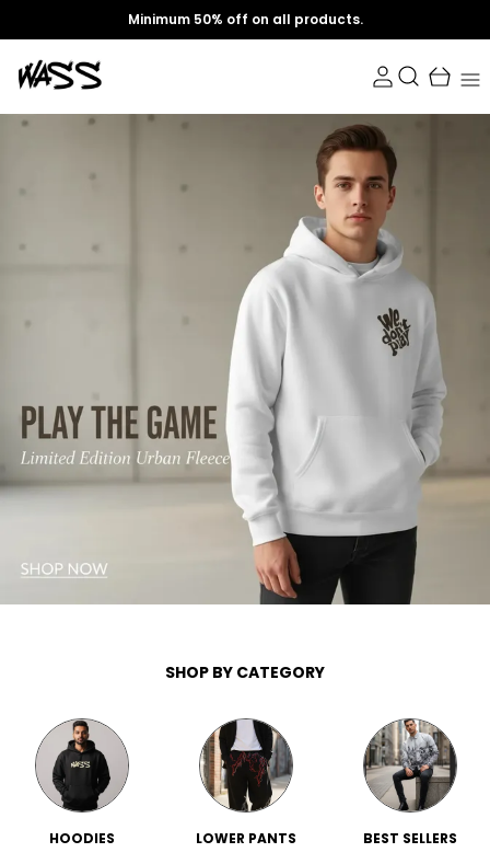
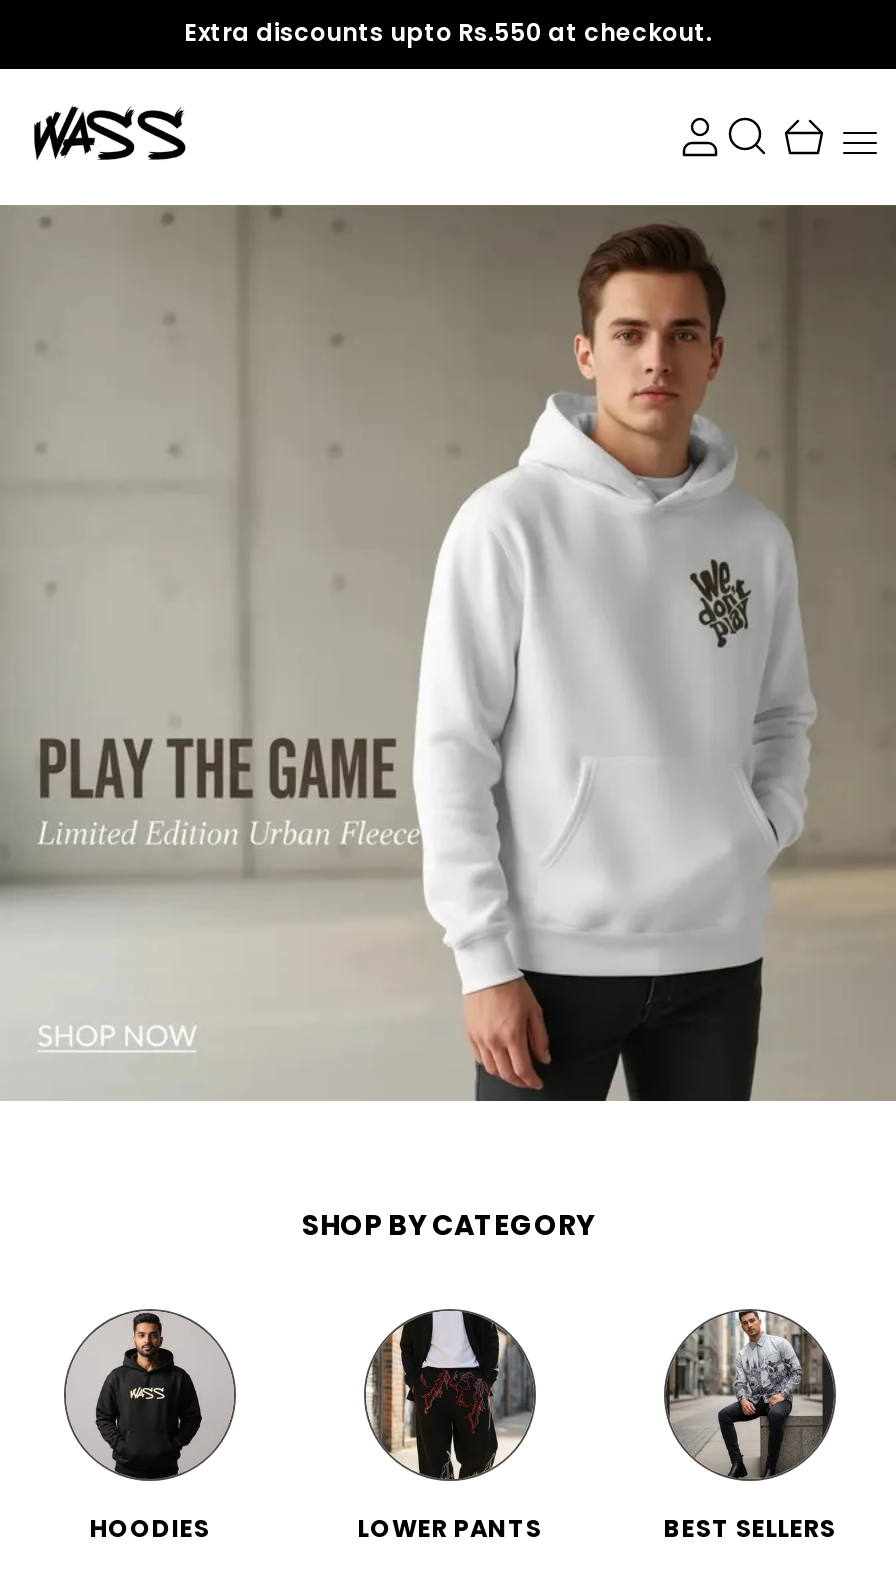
[127,10,363,28] Minimum 50% off on all products. -> [184,15,712,49] Extra discounts upto Rs.550 at checkout.

